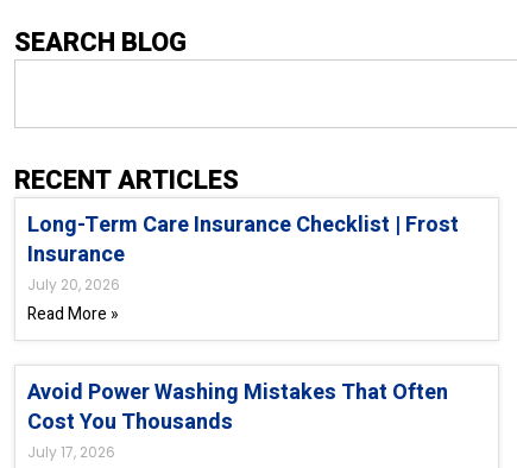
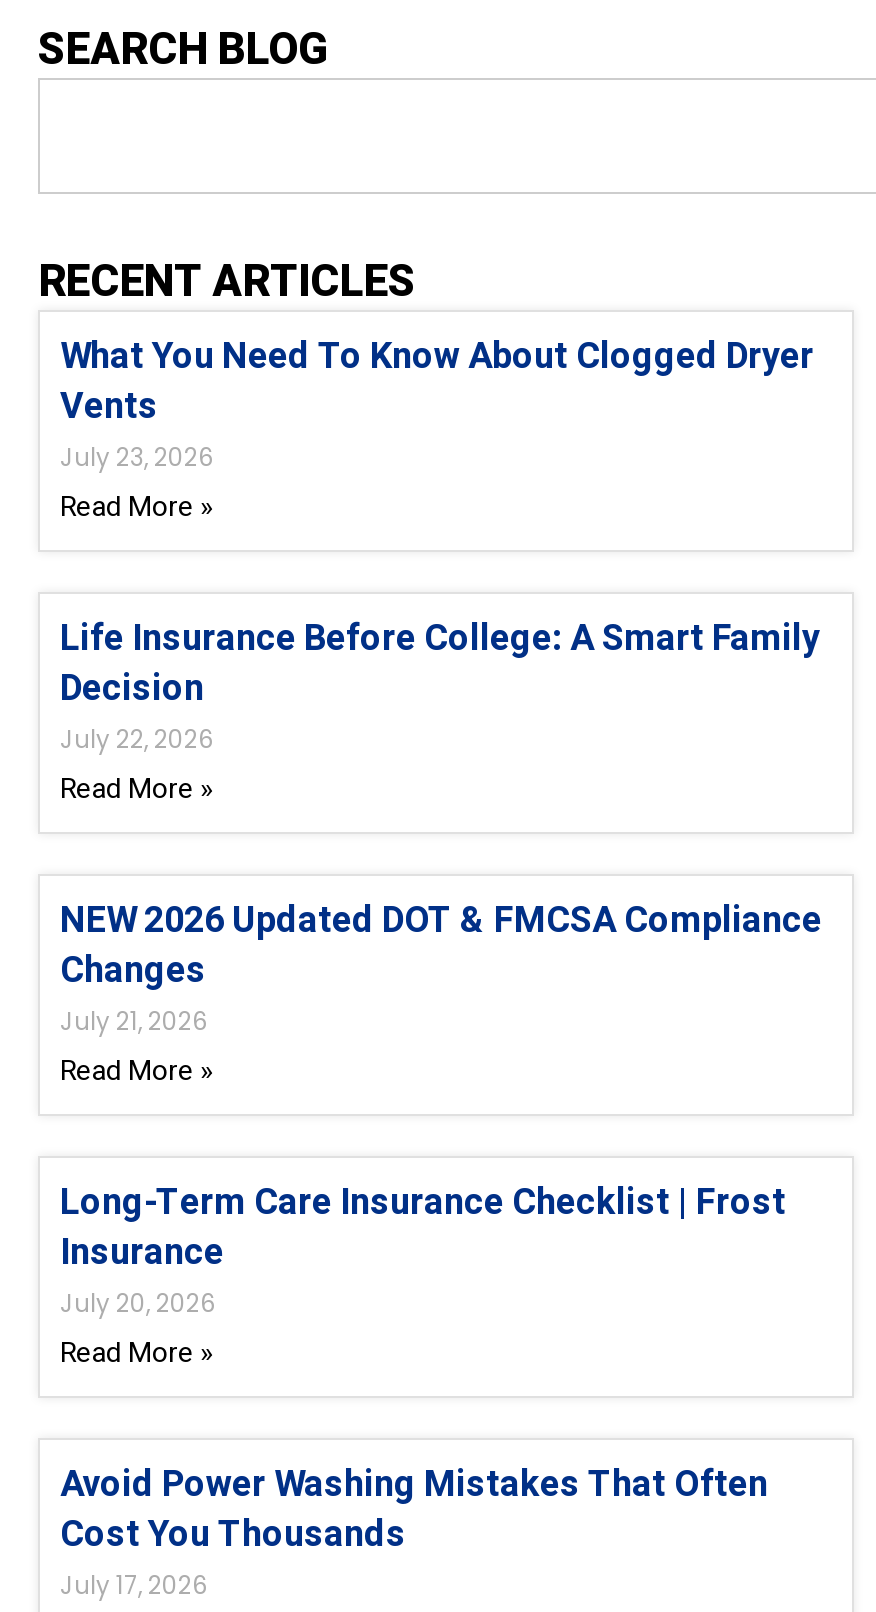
none -> [60,330,822,1092] What You Need To Know About Clogged Dryer | Vents | July 23, 2026 | Read More » | Life Insurance Before College: A Smart Family | Decision | July 22, 2026 | Read More » | NEW 2026 Updated DOT & FMCSA Compliance | Changes | July 21, 2026 | Read More »

